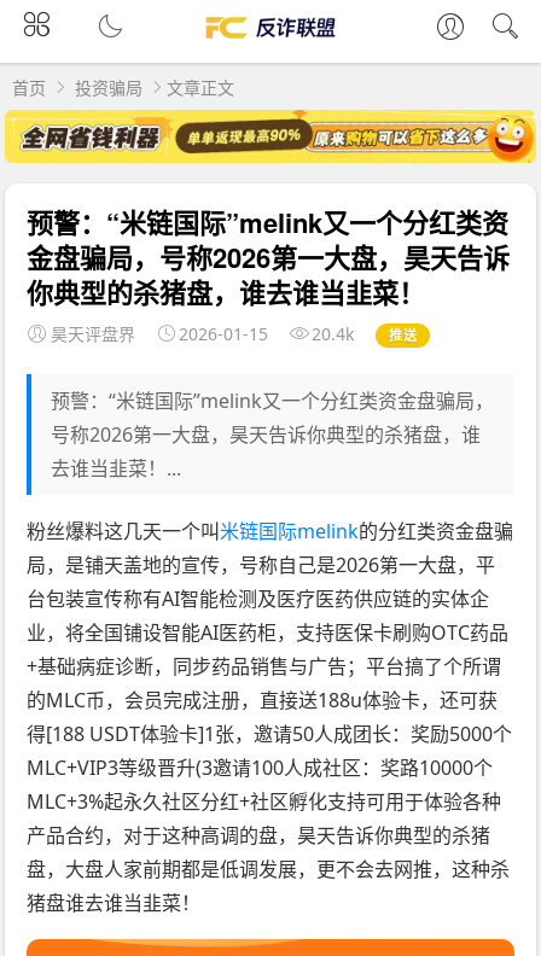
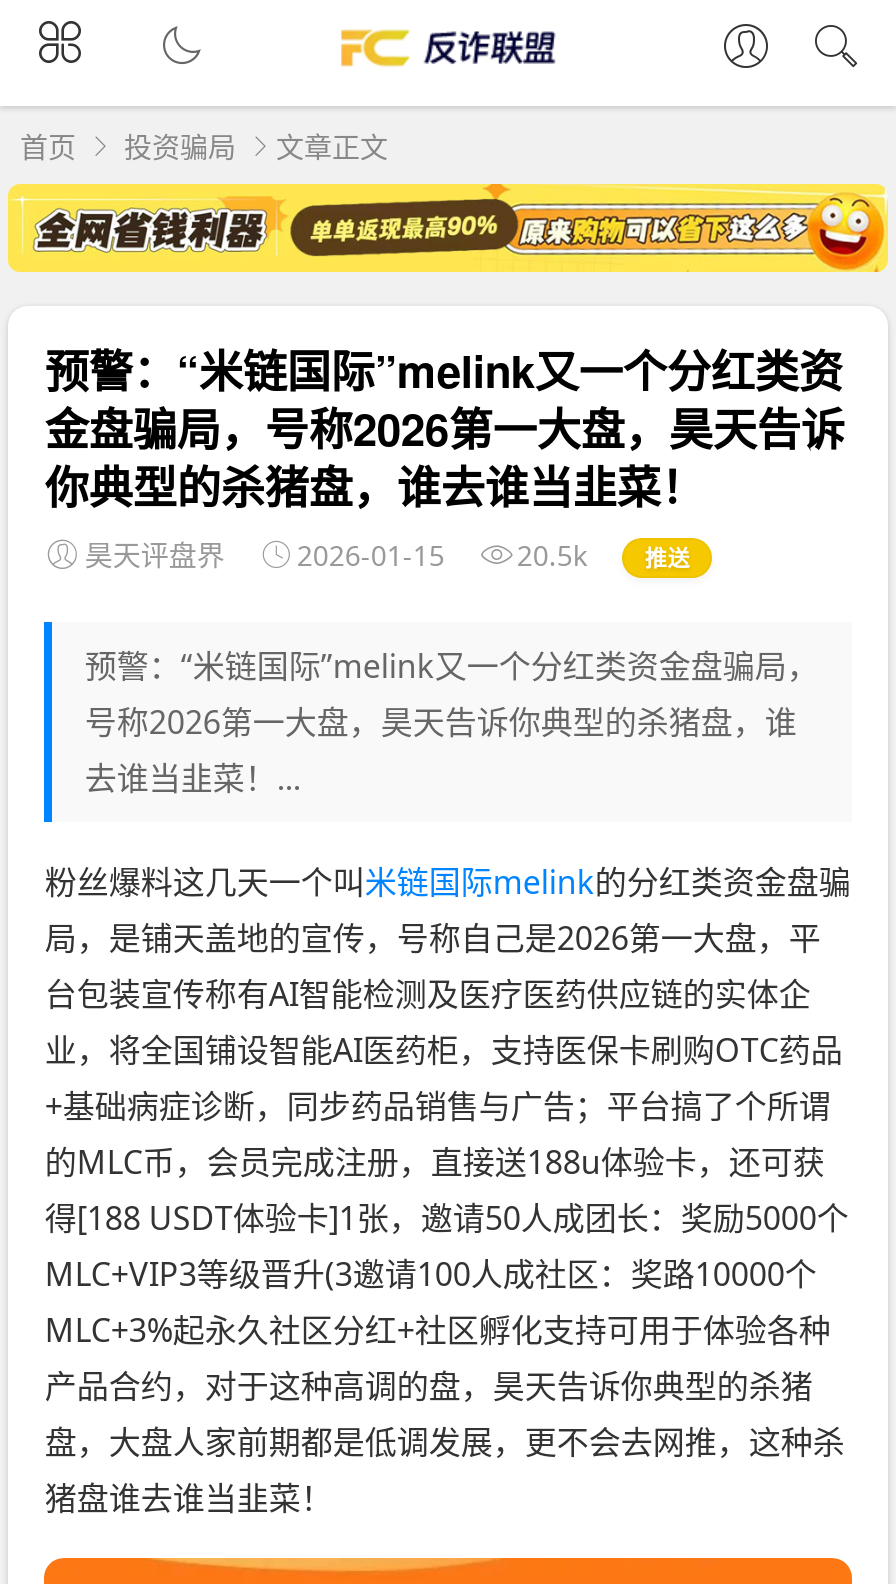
[51,322,417,345] 昊天评盘界 2026-01-15 20.4k 推送 -> [85,536,690,574] 昊天评盘界 2026-01-15 20.5k 推送

